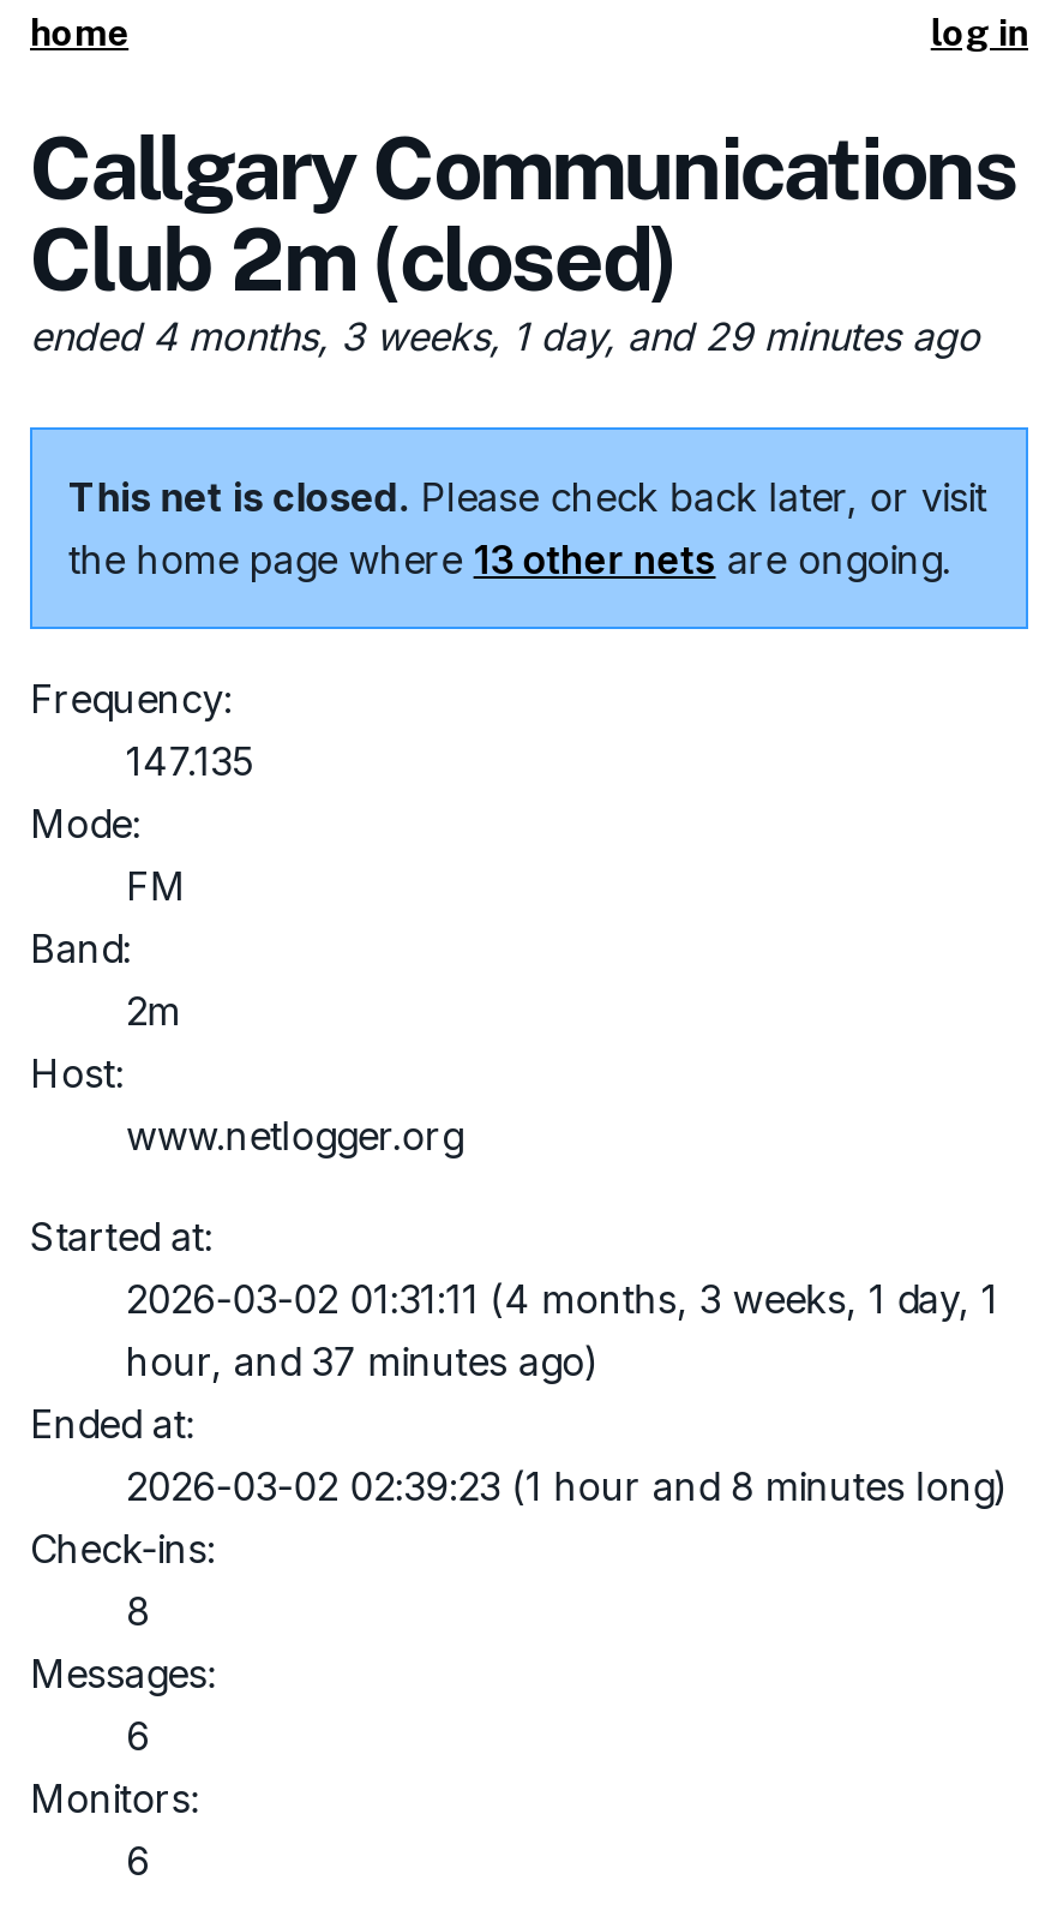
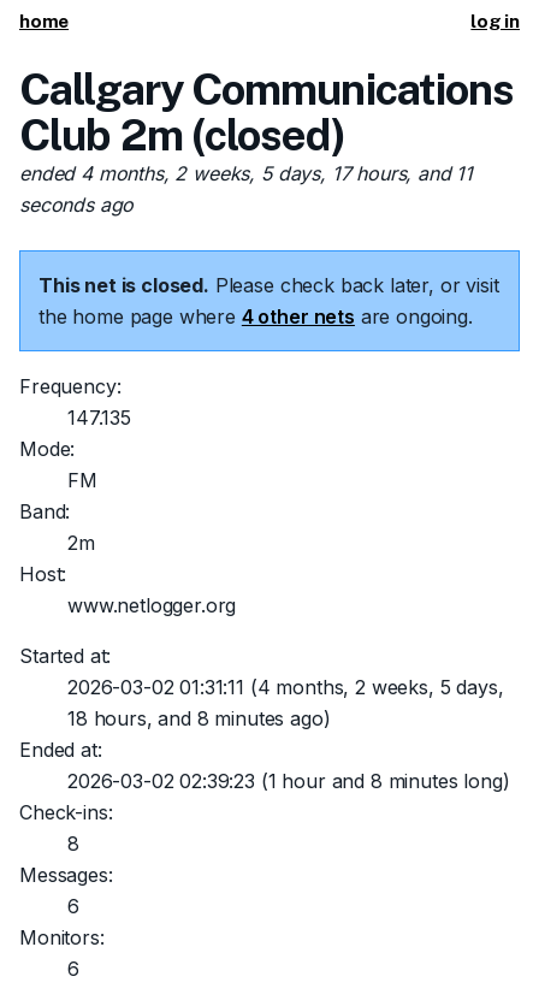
[30,312,980,360] ended 4 months, 3 weeks, 1 day, and 29 minutes ago -> [19,161,473,217] ended 4 months, 2 weeks, 5 days, 17 hours, and 11 | seconds ago
[68,535,951,583] the home page where 13 other nets are ongoing. -> [39,304,473,329] the home page where 4 other nets are ongoing.
[126,1275,998,1385] 2026-03-02 01:31:11 (4 months, 3 weeks, 1 day, 1 | hour, and 37 minutes ago) -> [67,675,504,730] 2026-03-02 01:31:11 (4 months, 2 weeks, 5 days, | 18 hours, and 8 minutes ago)

